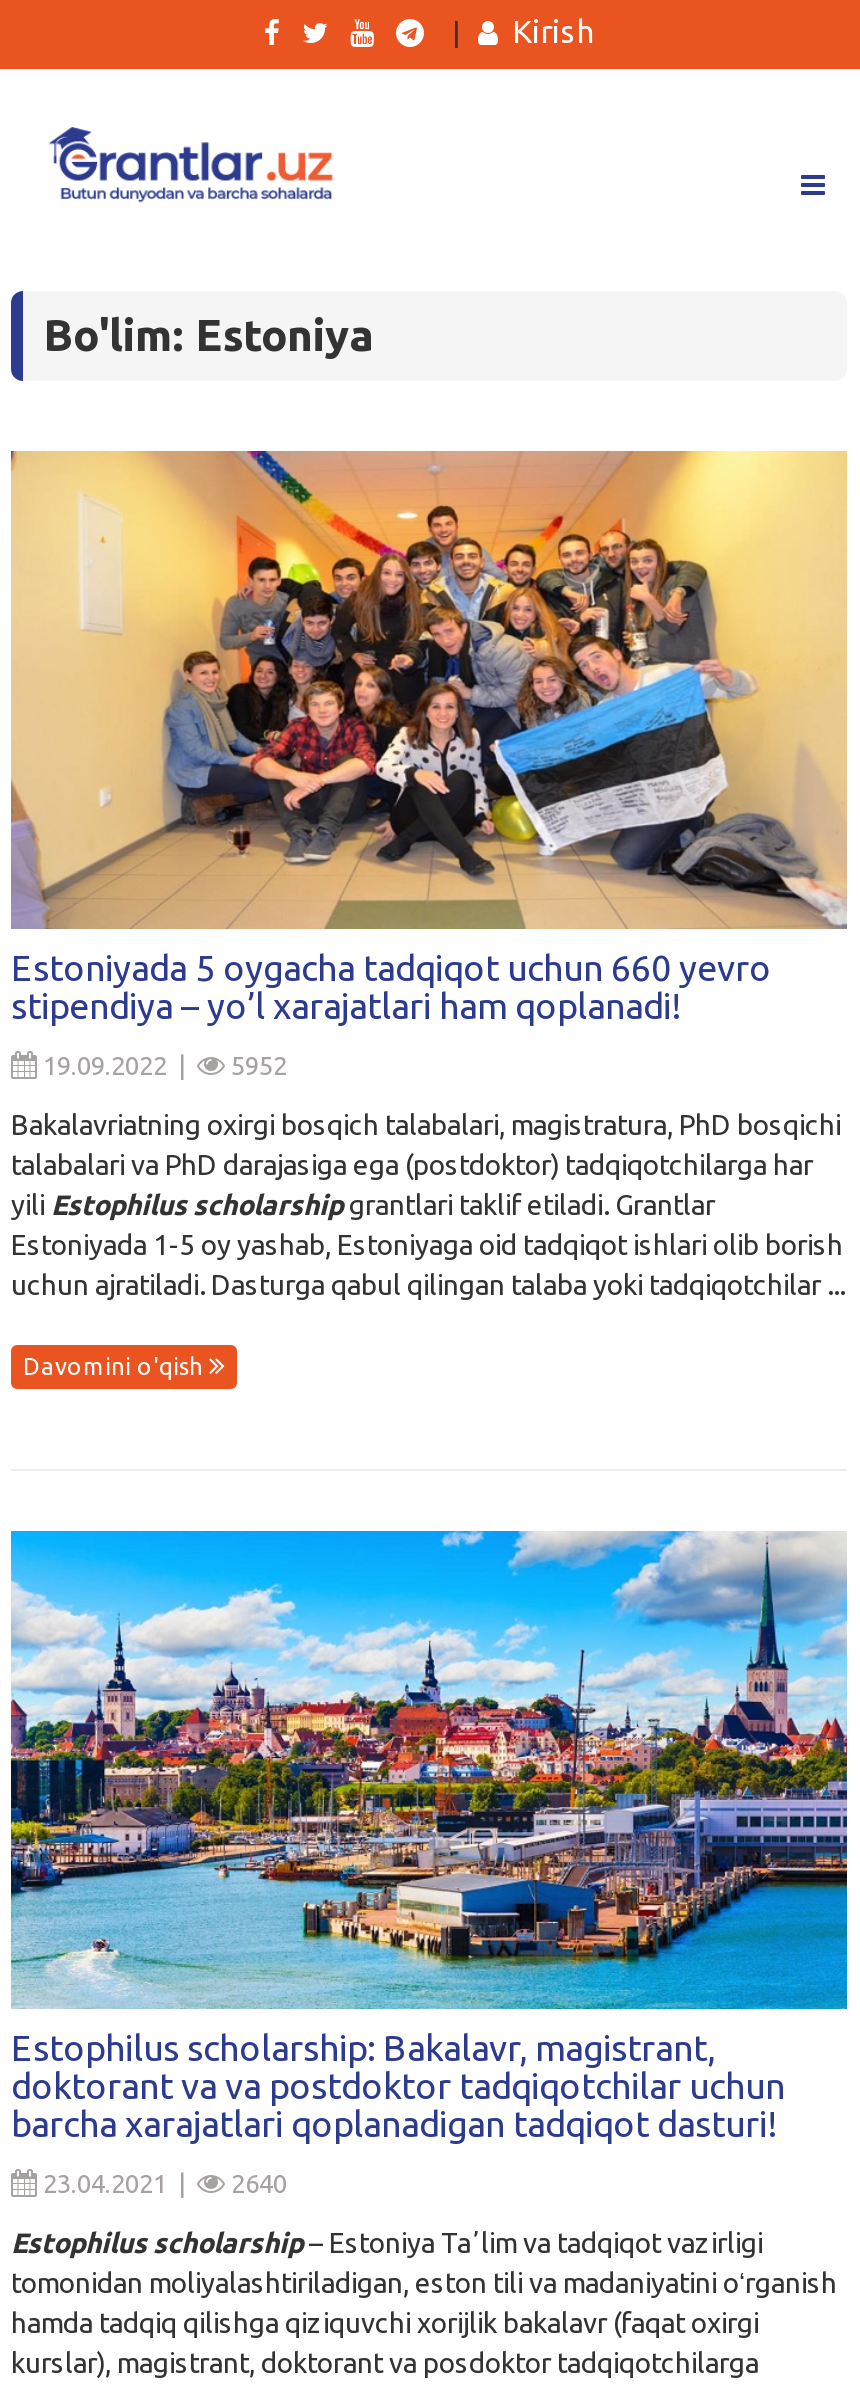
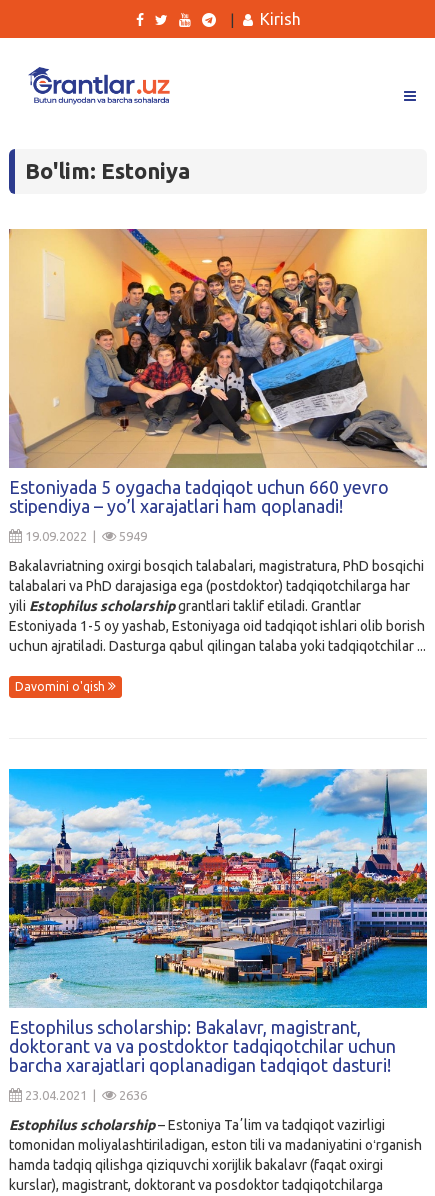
[225,1051,287,1079] 5952 -> [116,529,147,543] 5949
[225,2169,287,2197] 2640 -> [116,1088,147,1102] 2636

